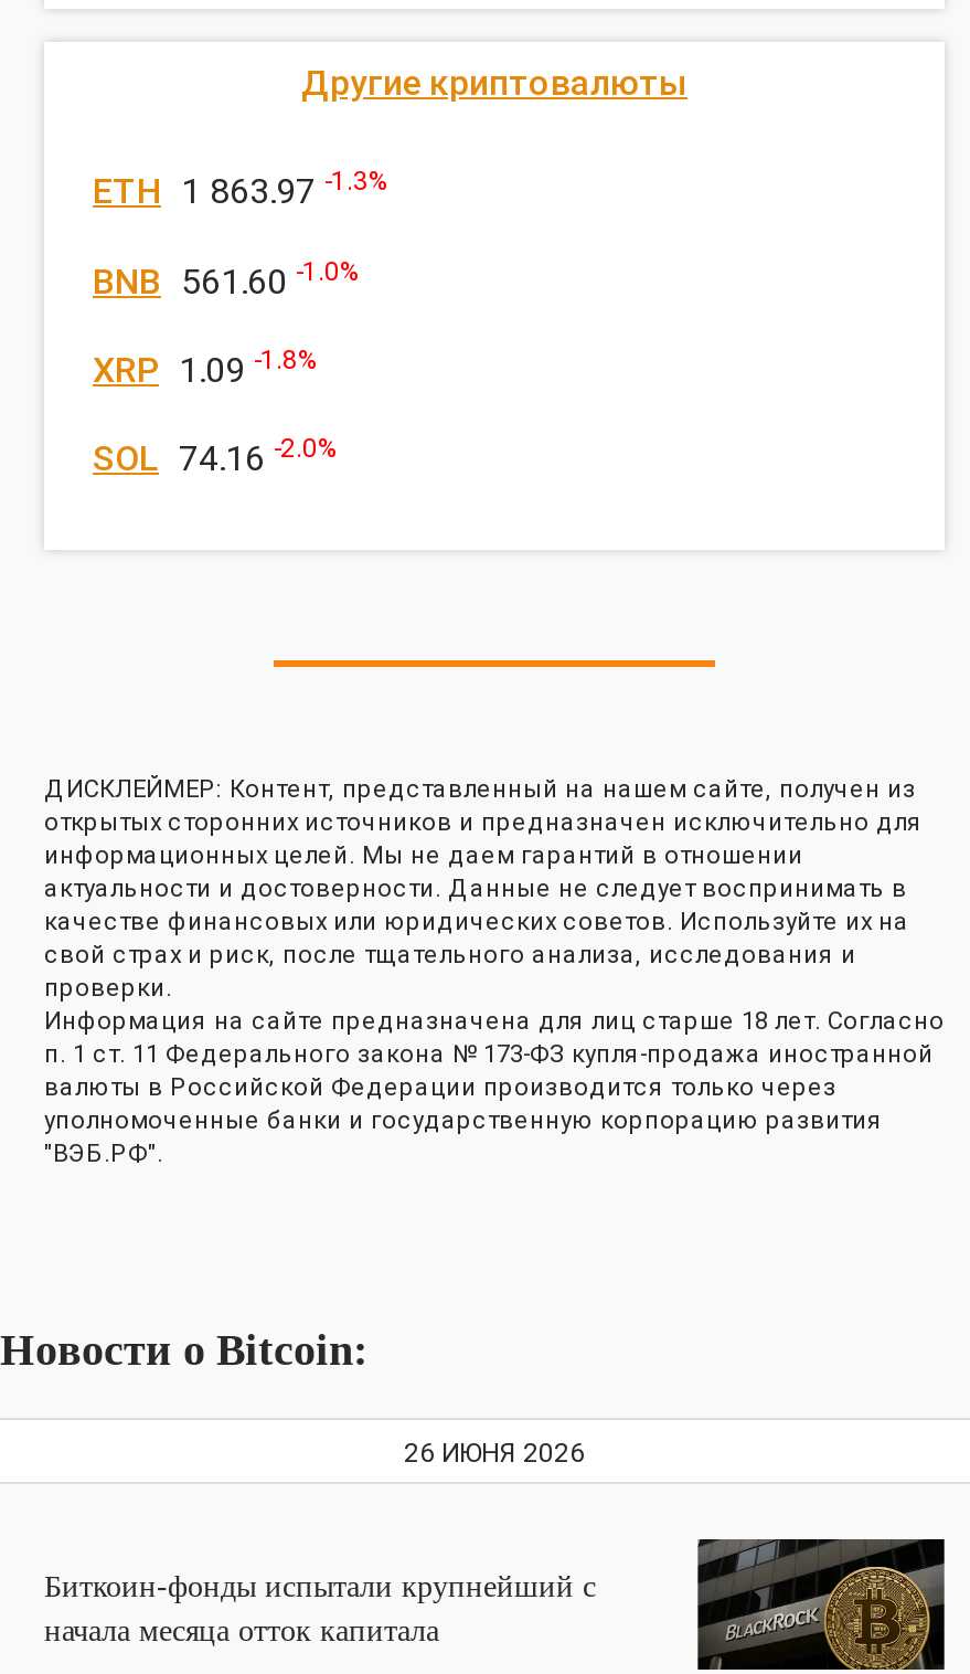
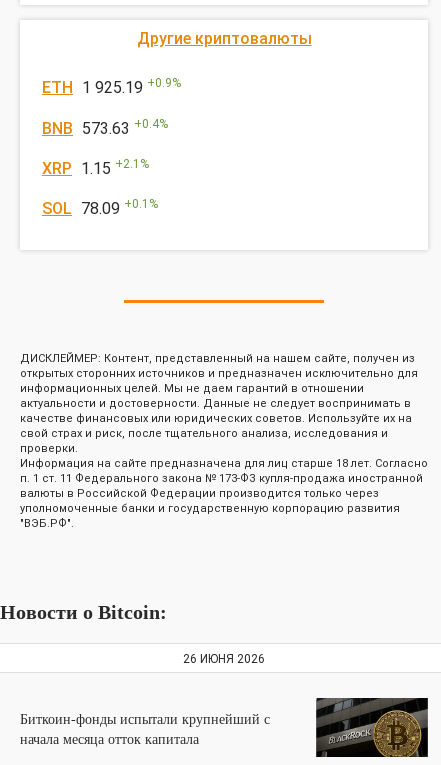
[93,166,388,212] ETH 1 863.97 -1.3% -> [42,76,181,97] ETH 1 925.19 +0.9%
[93,255,360,302] BNB 561.60 -1.0% -> [42,117,168,138] BNB 573.63 +0.4%
[93,344,318,391] XRP 1.09 -1.8% -> [42,157,149,178] XRP 1.15 +2.1%
[93,434,338,480] SOL 74.16 -2.0% -> [42,197,158,218] SOL 78.09 +0.1%

